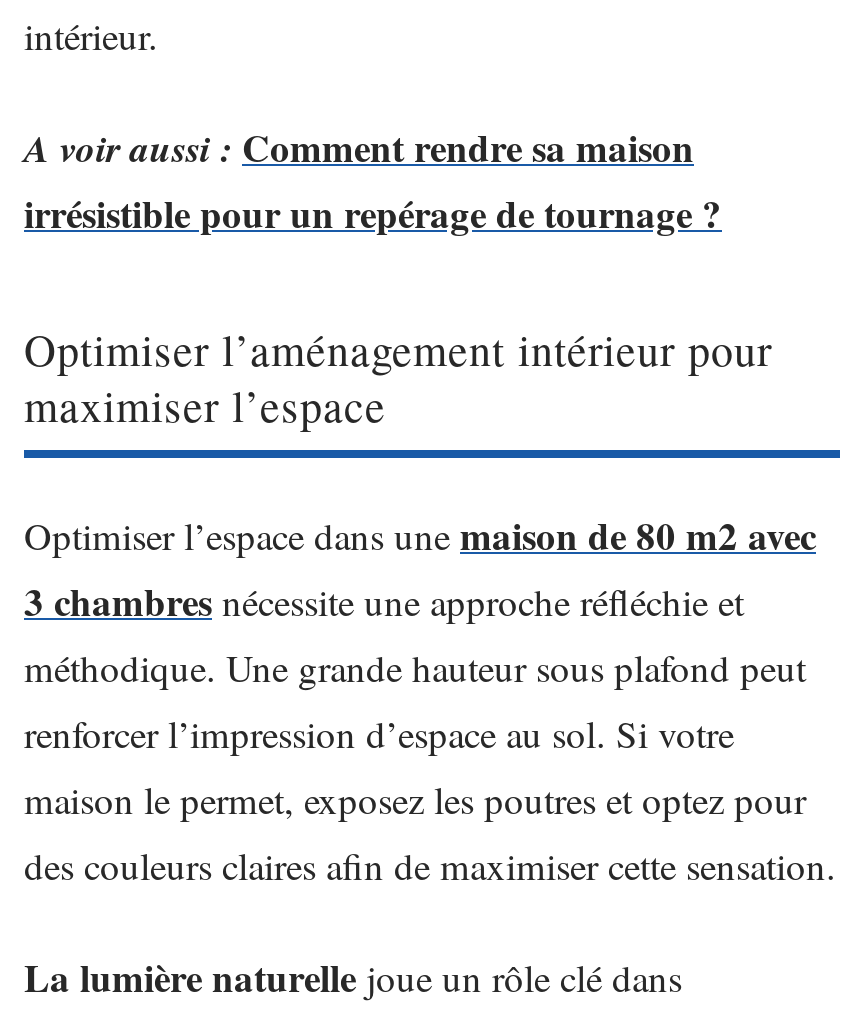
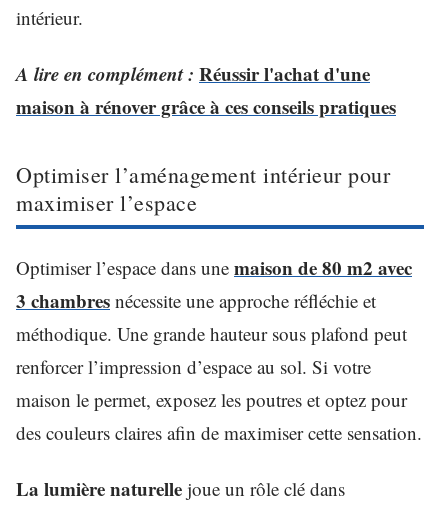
[24,119,722,239] A voir aussi : Comment rendre sa maison | irrésistible pour un repérage de tournage ? -> [16,59,396,119] A lire en complément : Réussir l'achat d'une | maison à rénover grâce à ces conseils pratiques

